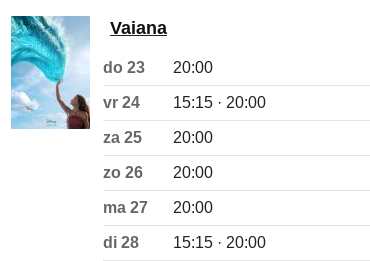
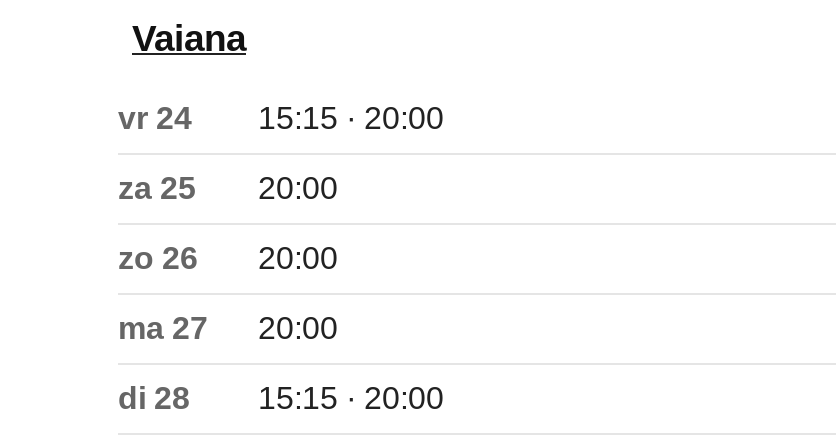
[10,15,213,130] [image] | do 23 | 20:00 -> none

